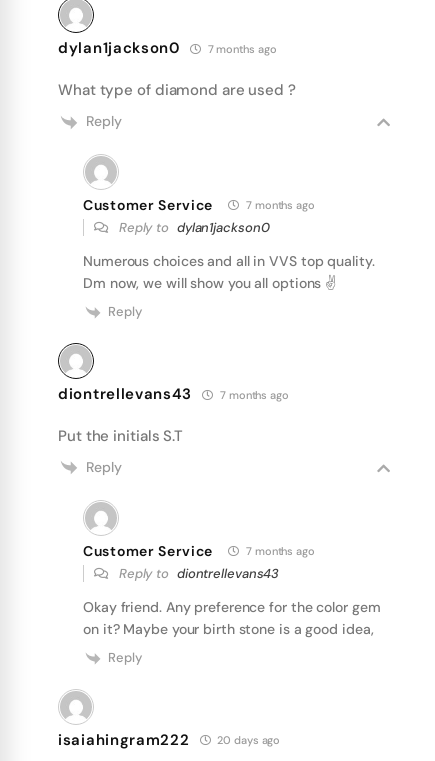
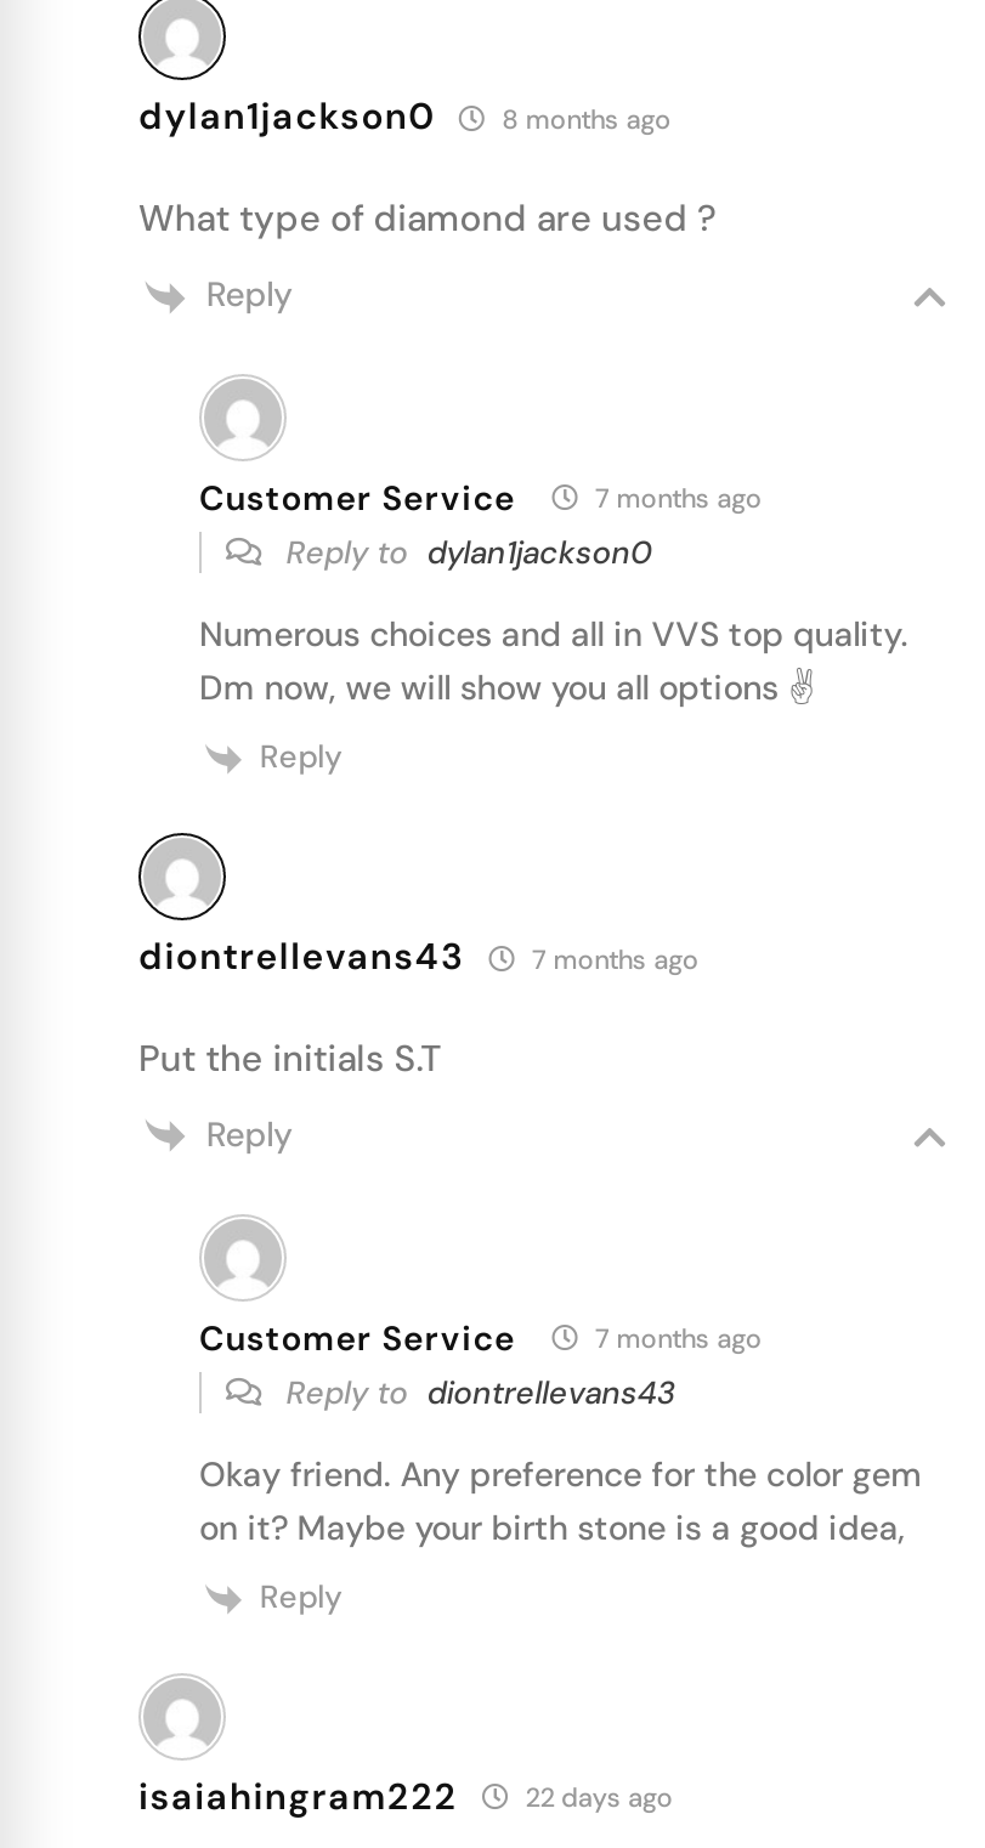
[205,42,276,56] 7 months ago -> [495,102,671,136] 8 months ago
[58,730,280,750] isaiahingram222 20 days ago -> [138,1772,673,1821] isaiahingram222 22 days ago

